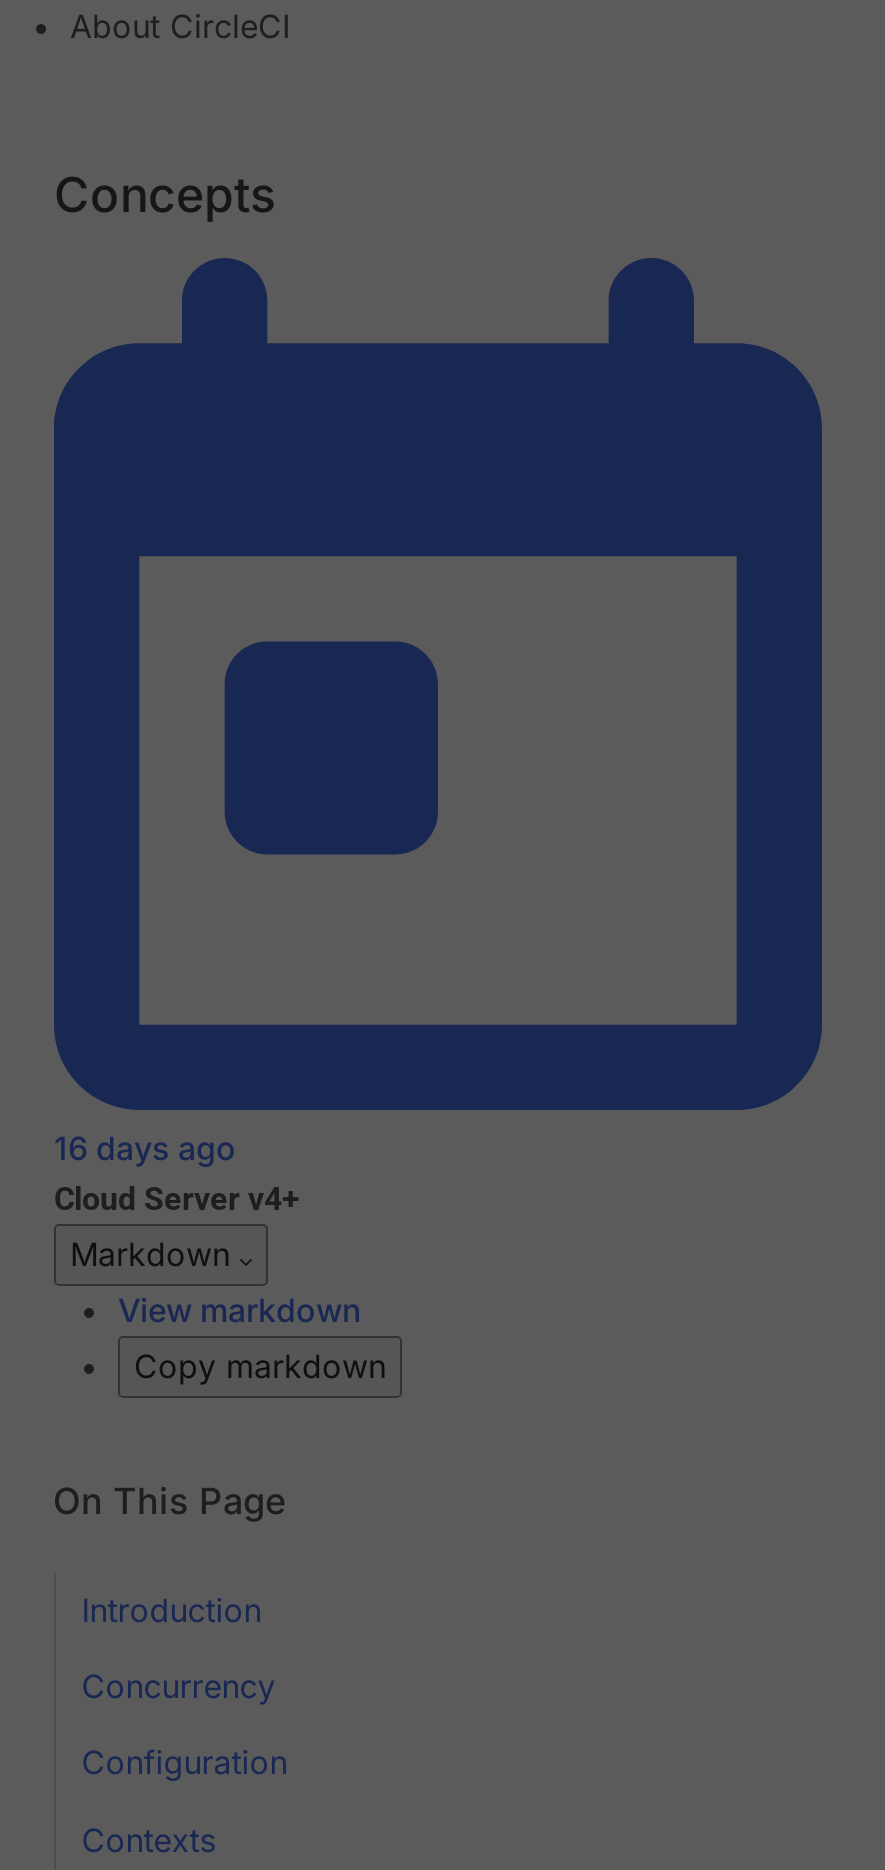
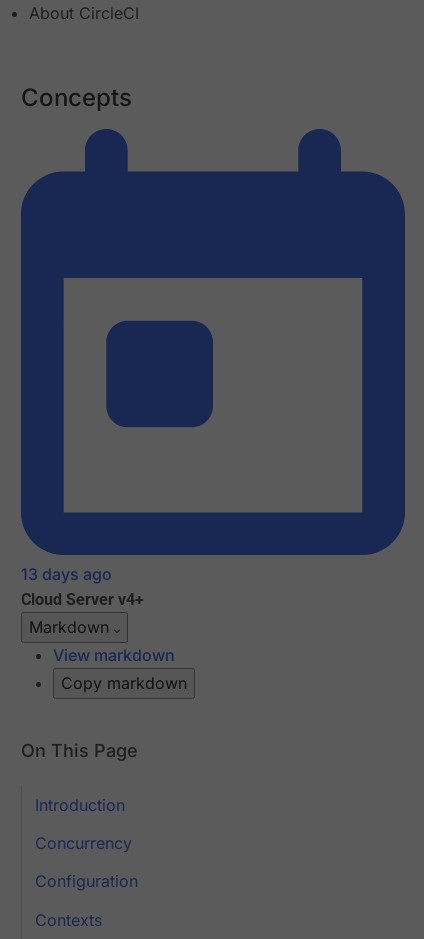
[54,1129,236,1169] 16 days ago -> [21,564,112,584] 13 days ago

